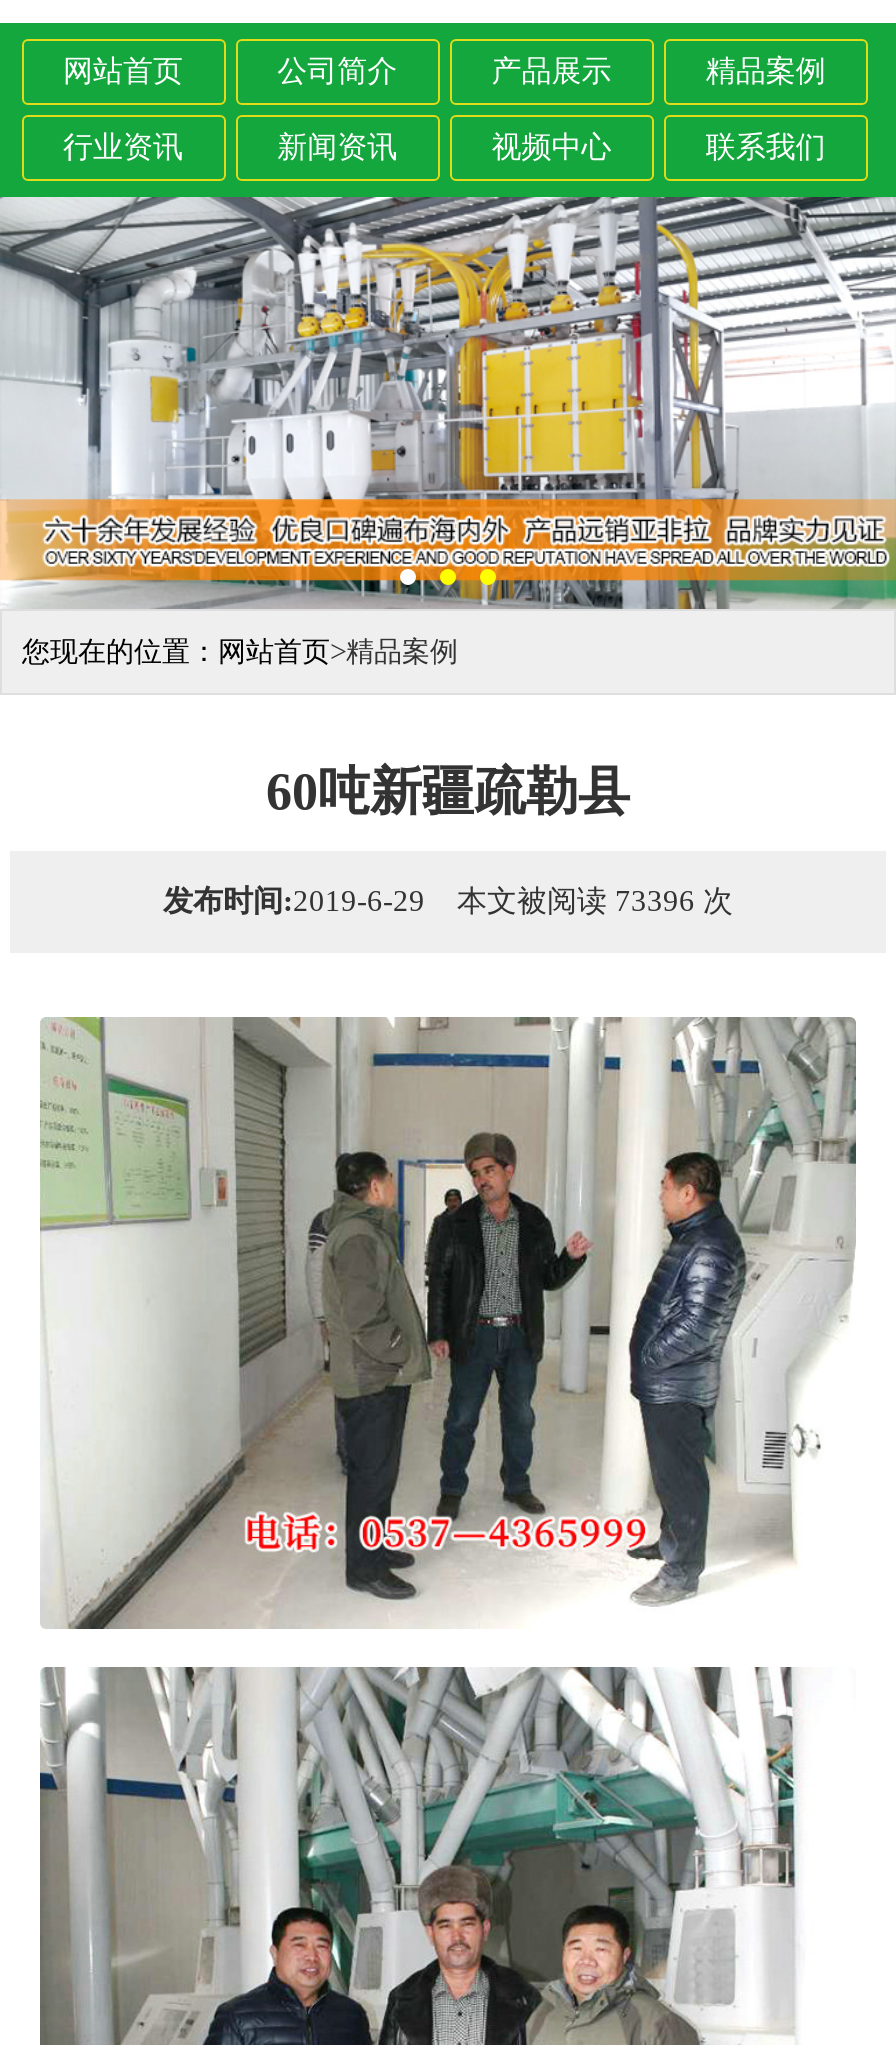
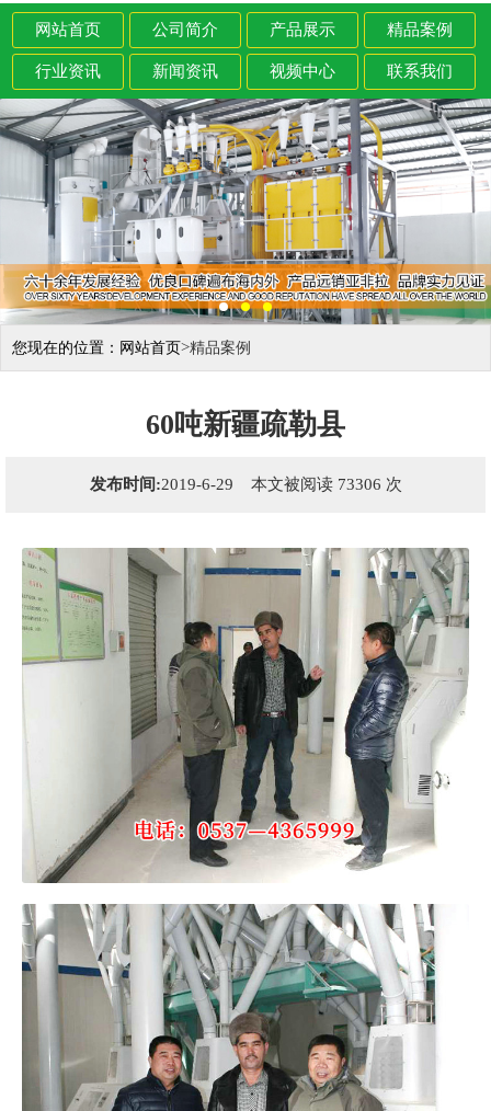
[163,886,733,918] 发布时间:2019-6-29 本文被阅读 73396 次 -> [89,476,402,494] 发布时间:2019-6-29 本文被阅读 73306 次

